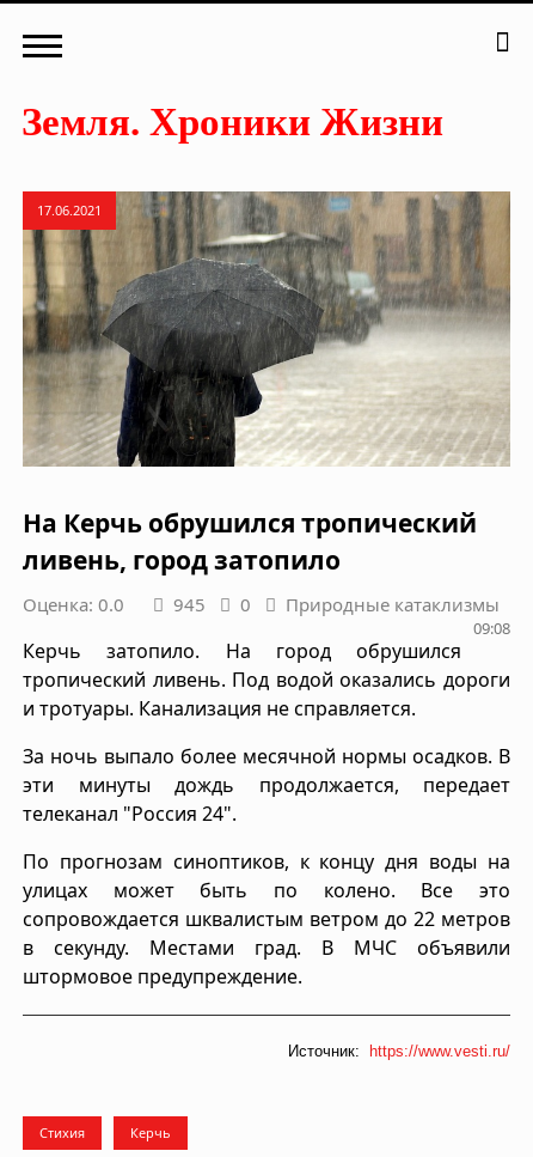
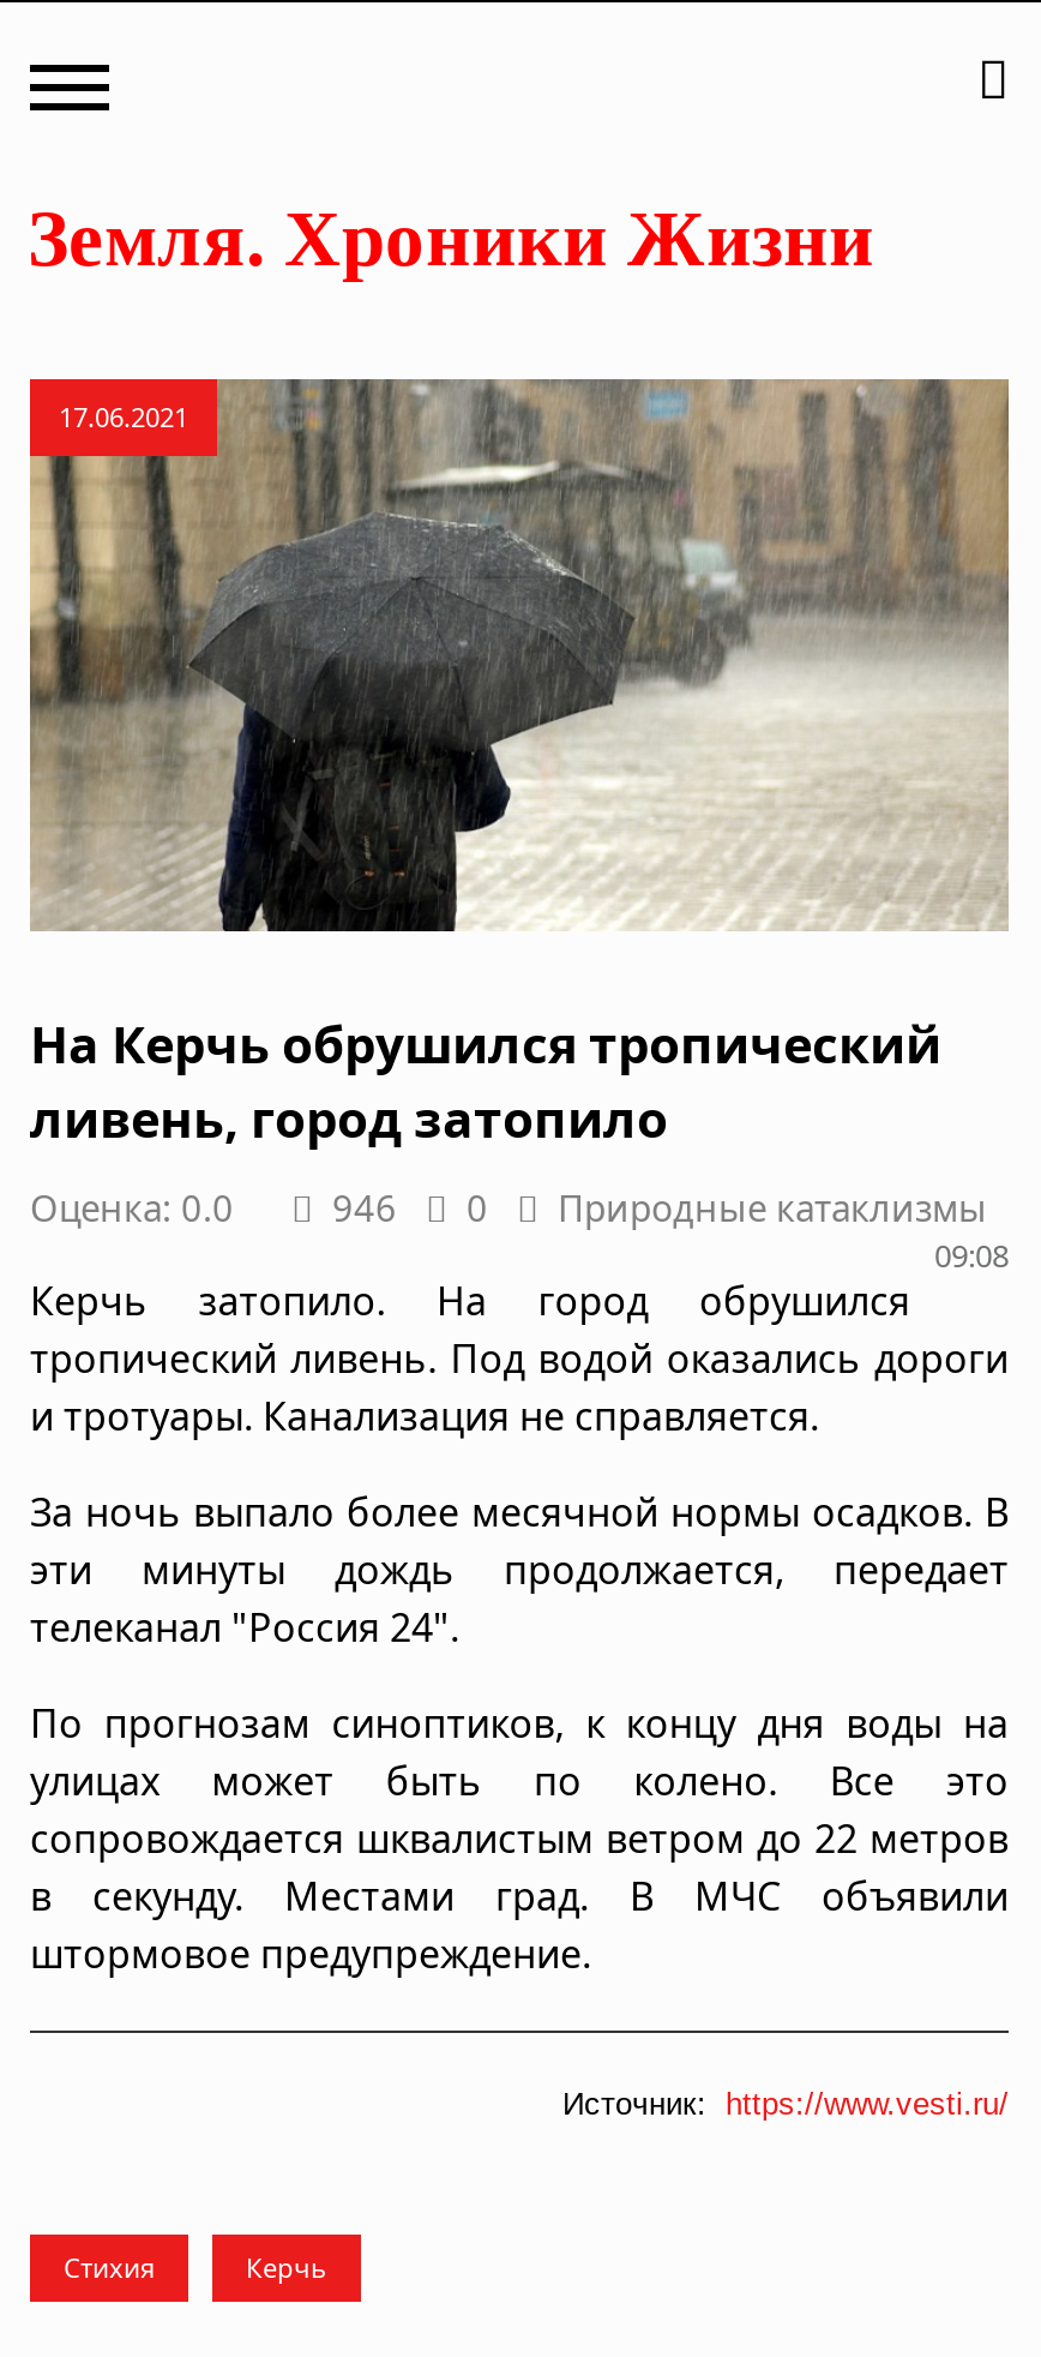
[23,592,500,616] Оценка: 0.0 945 0 Природные катаклизмы -> [30,1182,987,1230] Оценка: 0.0 946 0 Природные катаклизмы

